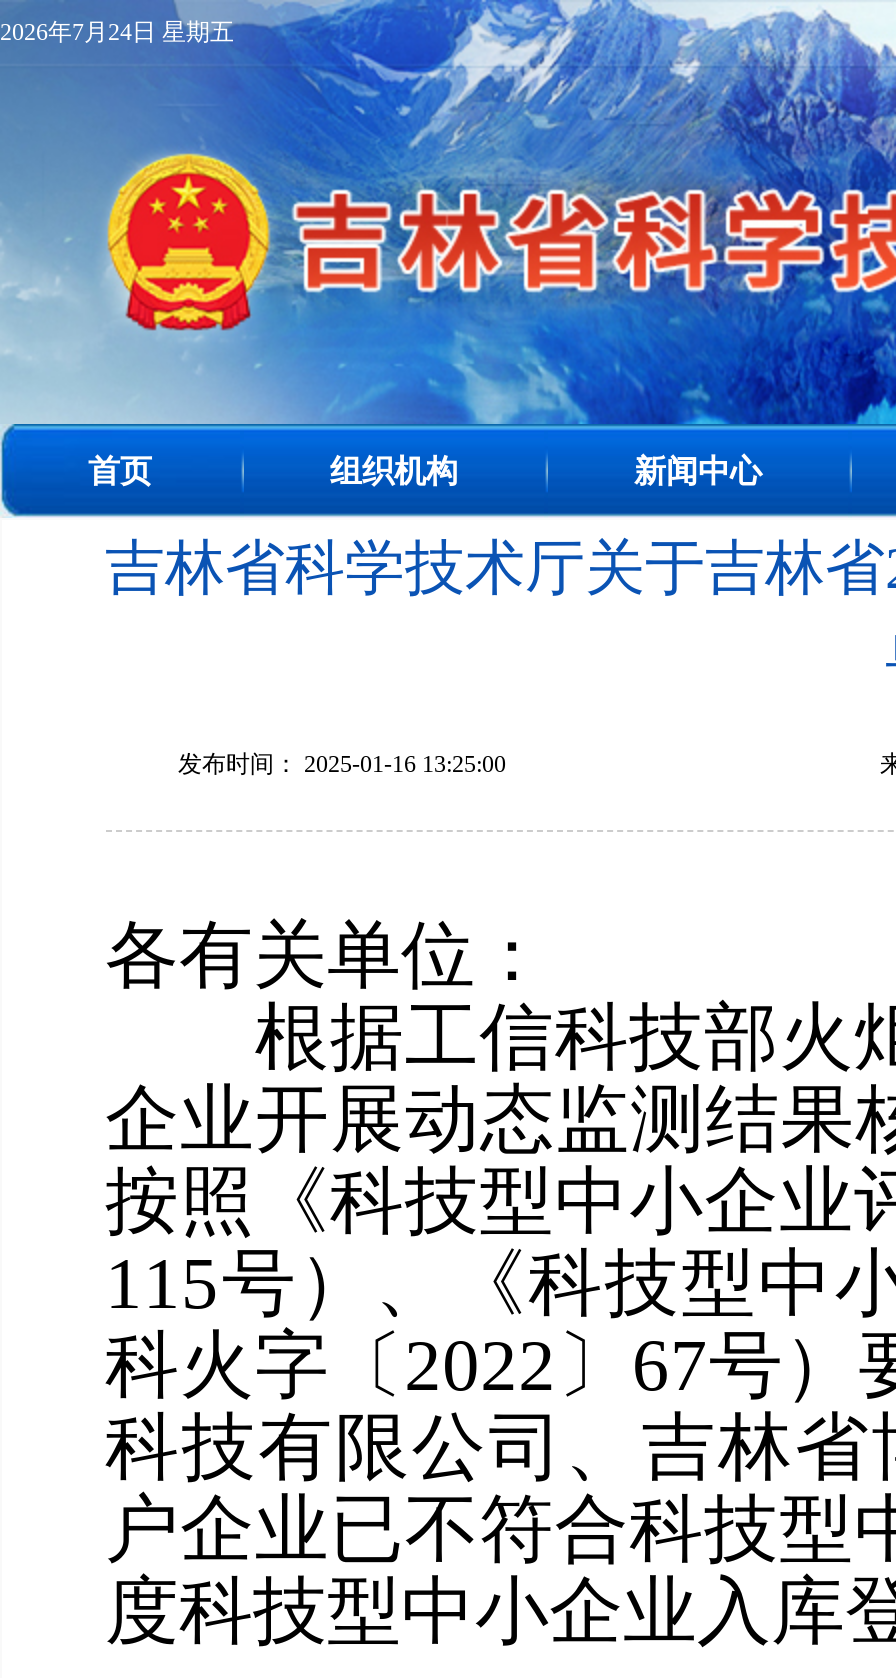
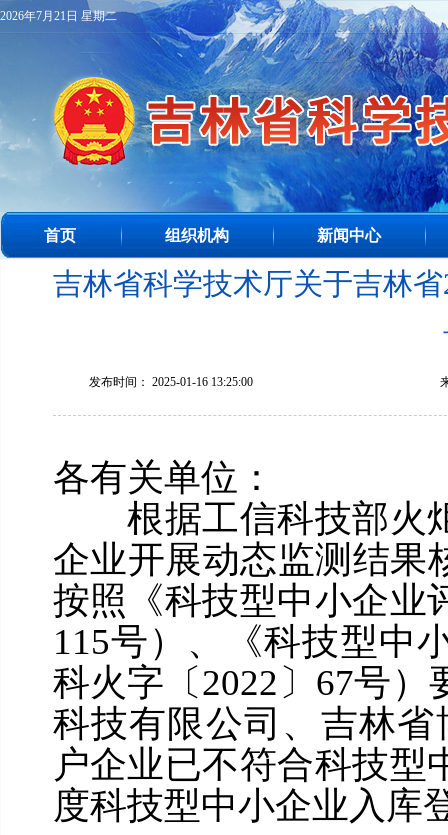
[0,18,234,46] 2026年7月24日 星期五 -> [0,9,117,23] 2026年7月21日 星期二

